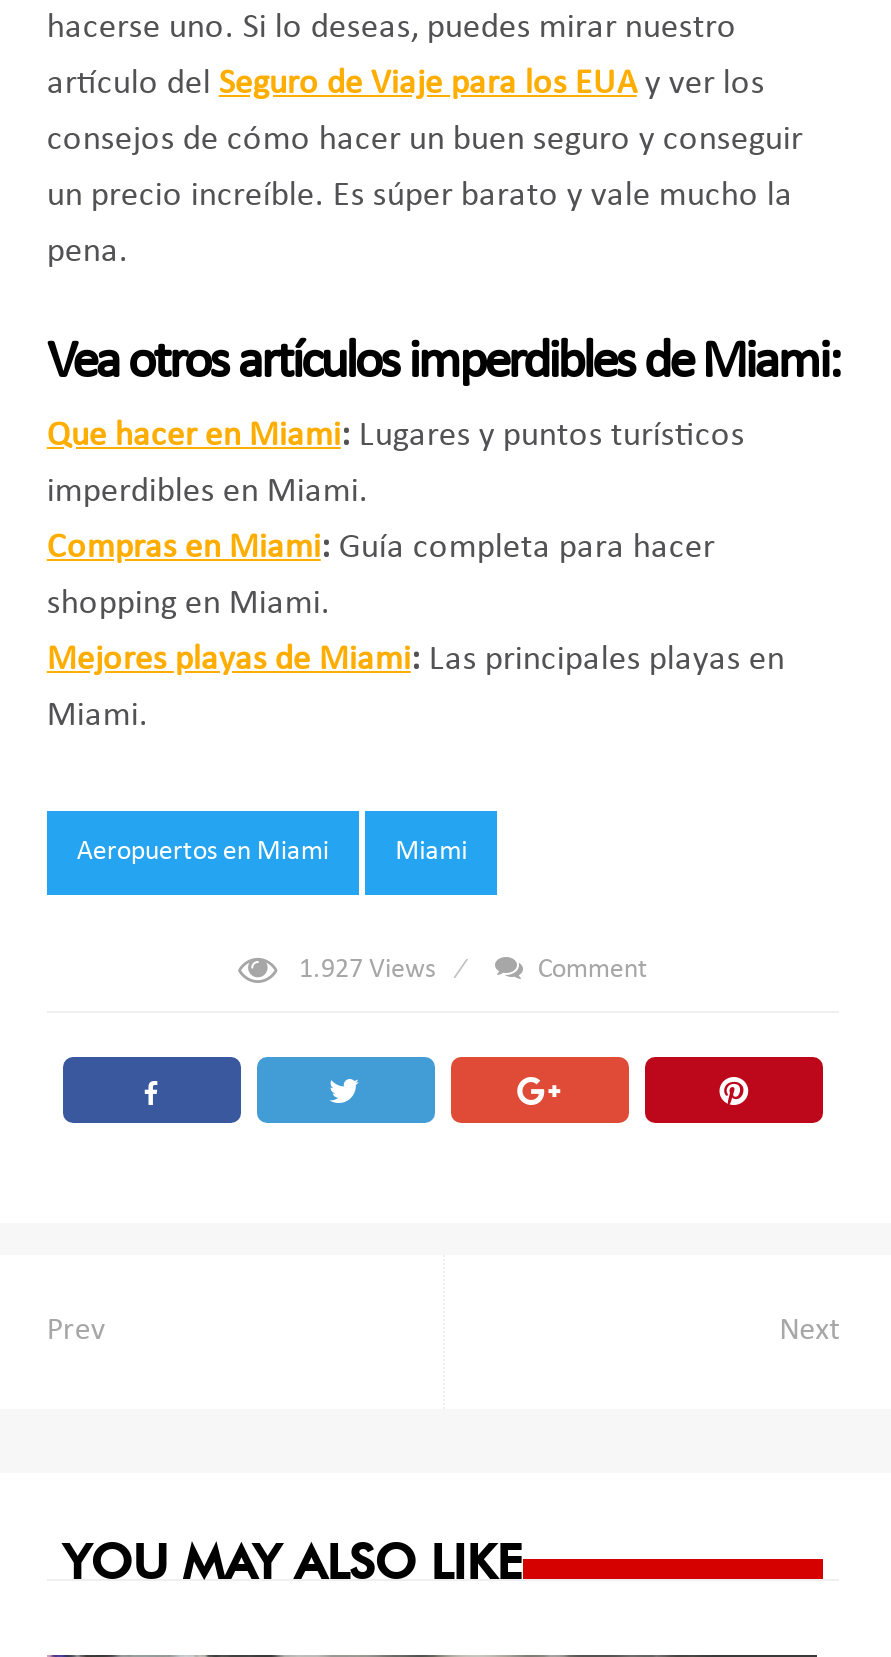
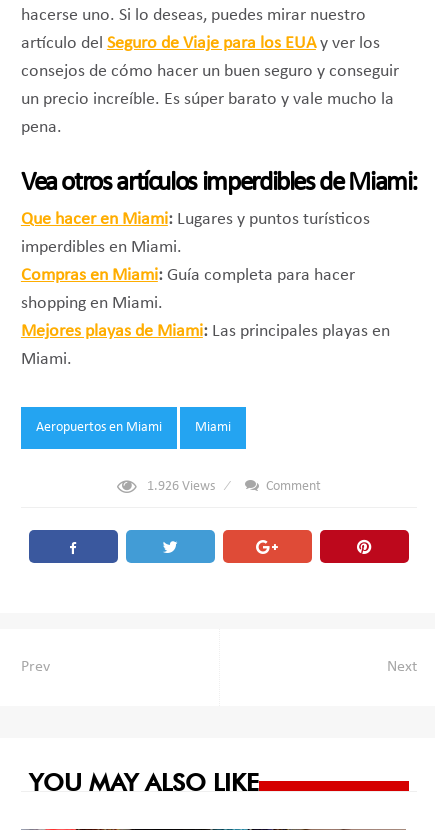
[299,955,435,985] 1.927 Views -> [147,479,215,494] 1.926 Views

